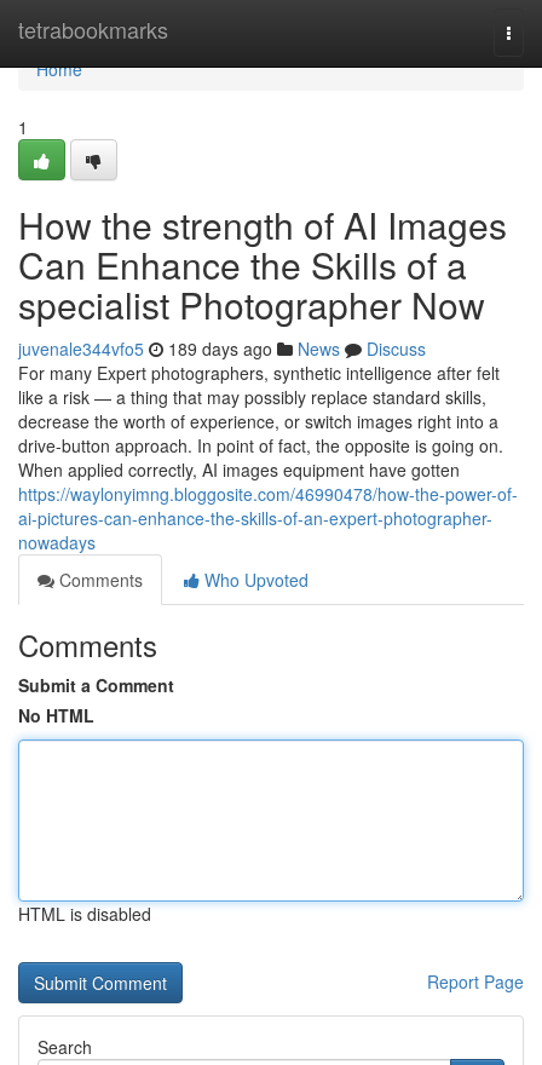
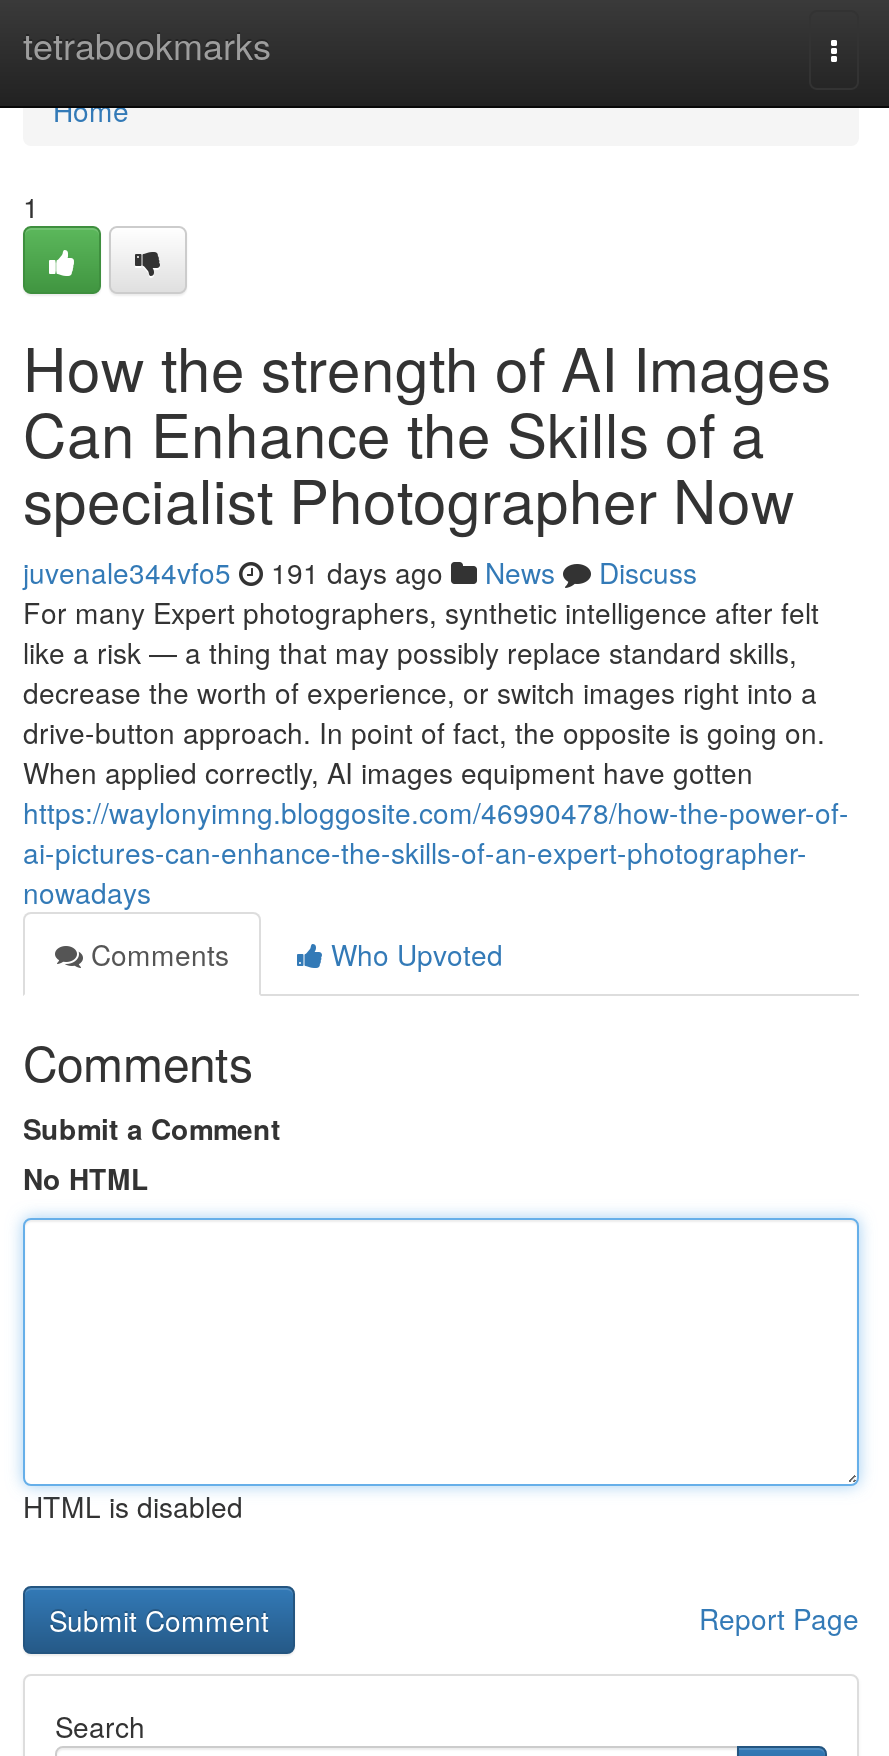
[18,336,426,361] juvenale344vfo5 189 days ago News Discuss -> [23,552,697,592] juvenale344vfo5 191 days ago News Discuss

